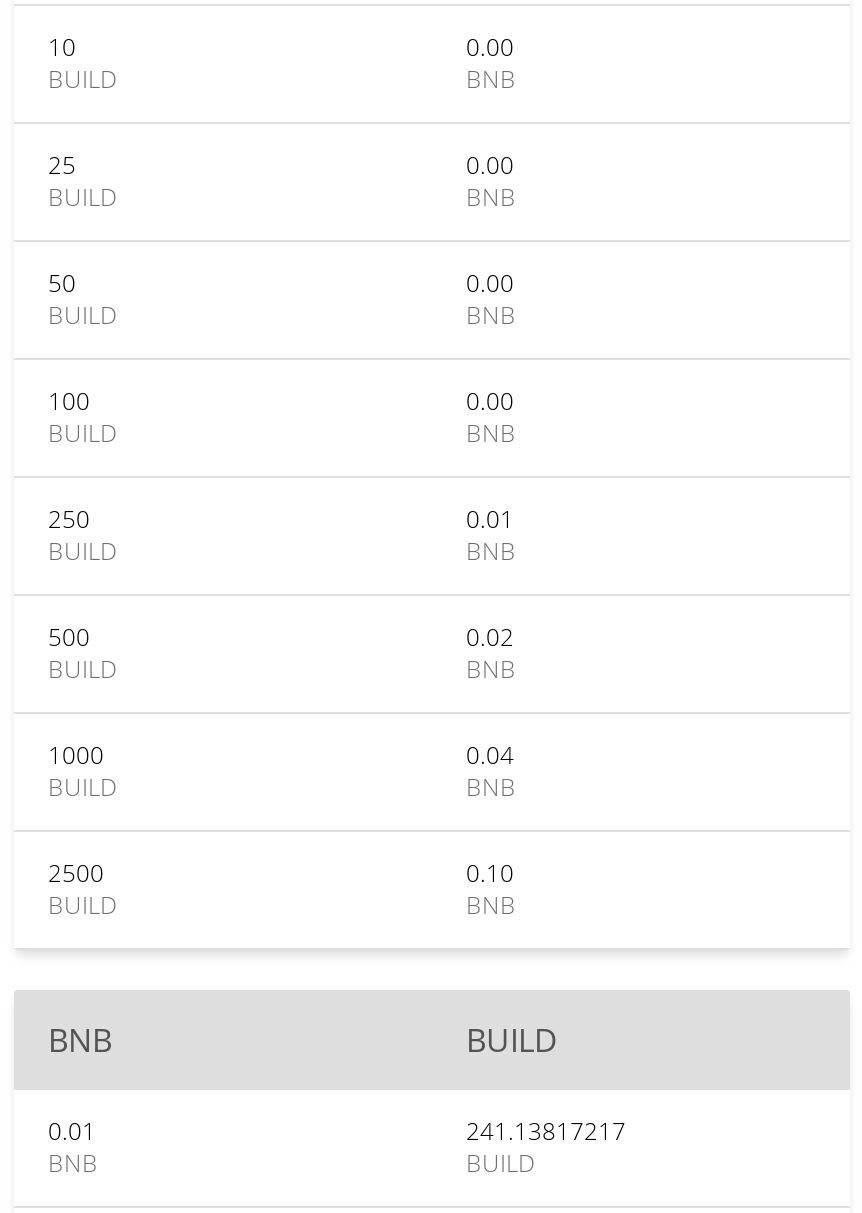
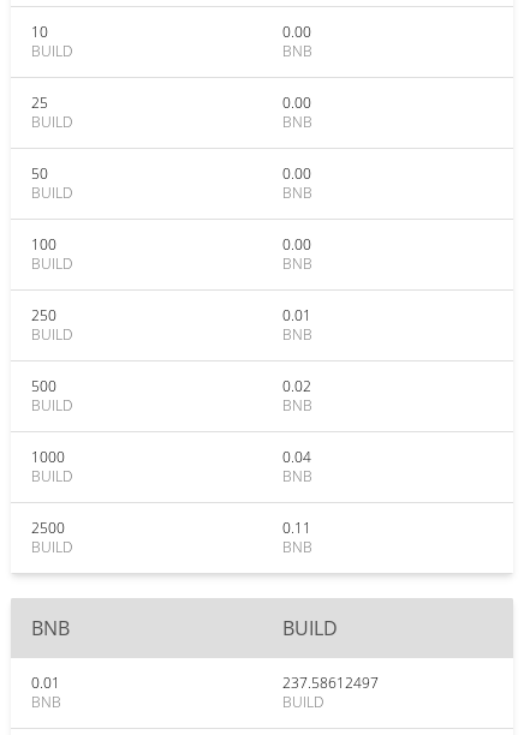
[466,856,514,890] 0.10 -> [282,518,311,538] 0.11
[466,1114,626,1148] 241.13817217 -> [282,673,379,693] 237.58612497

